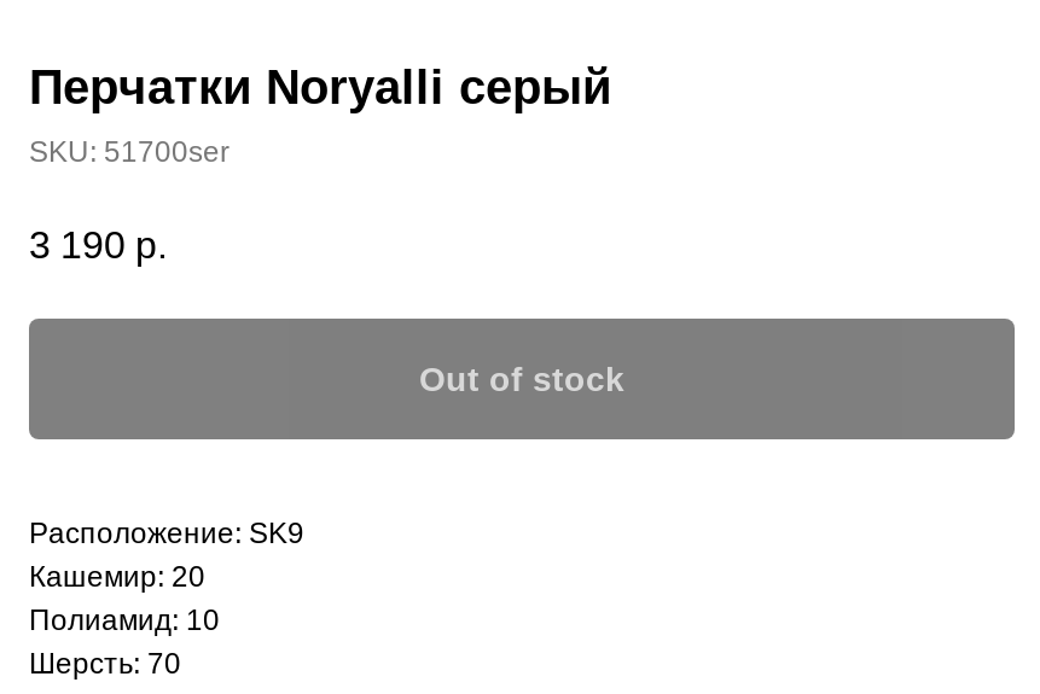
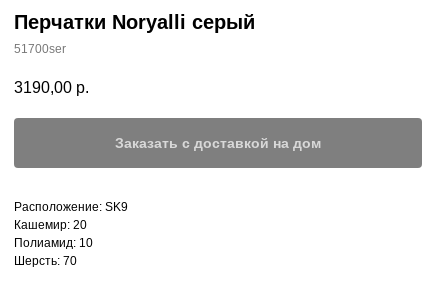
[29,135,230,169] SKU: 51700ser -> [14,42,66,56] 51700ser
[29,225,167,266] 3 190 р. -> [14,79,89,96] 3190,00 р.
[419,360,624,399] Out of stock -> [115,135,321,151] Заказать с доставкой на дом

